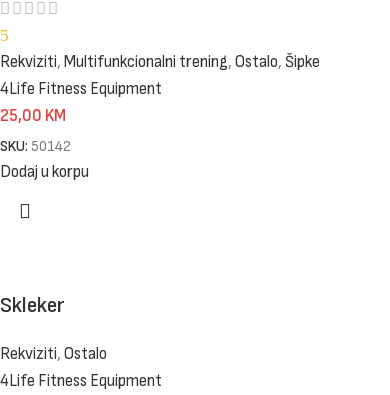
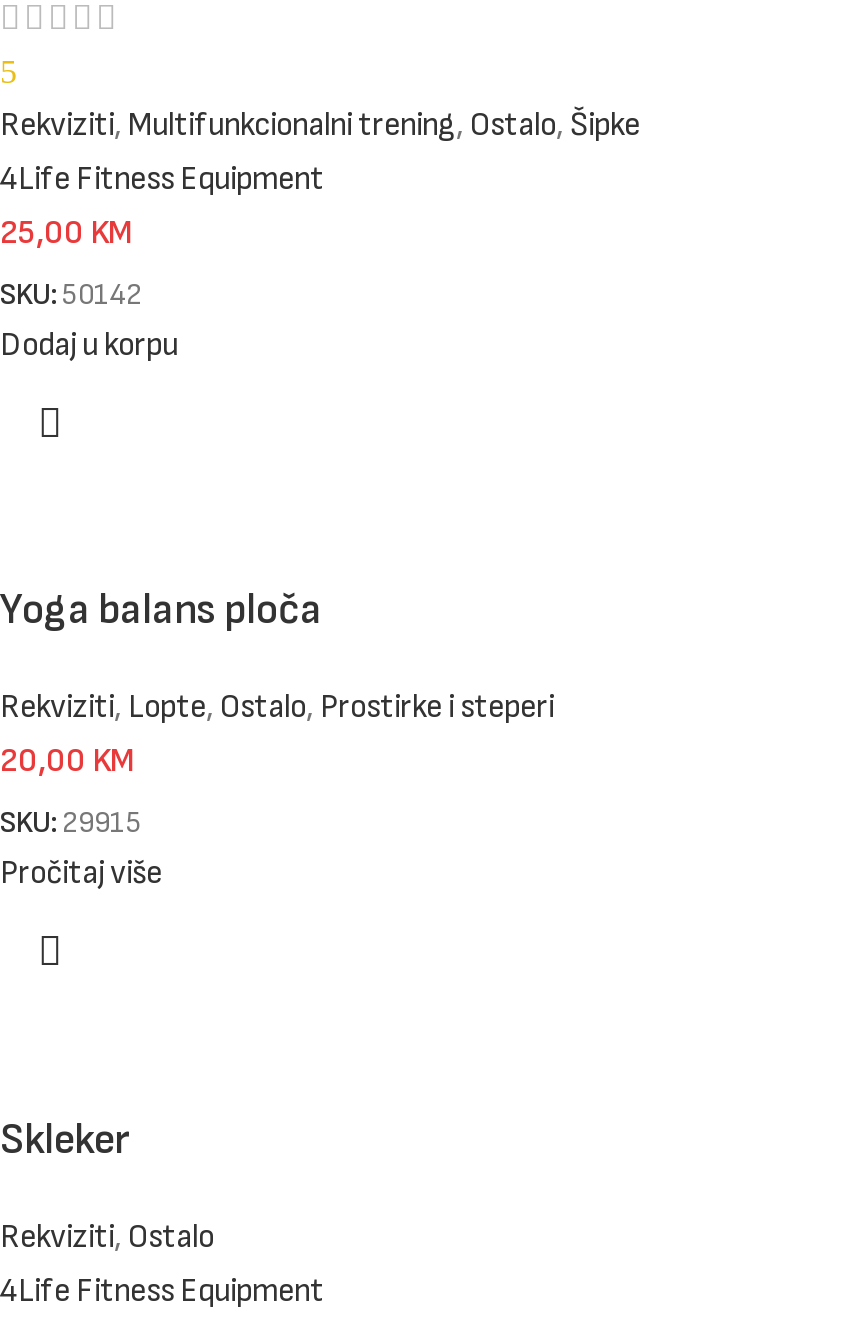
none -> [0,583,554,893] Yoga balans ploča | Rekviziti, Lopte, Ostalo, Prostirke i steperi | 20,00 KM | SKU: 29915 | Pročitaj više

